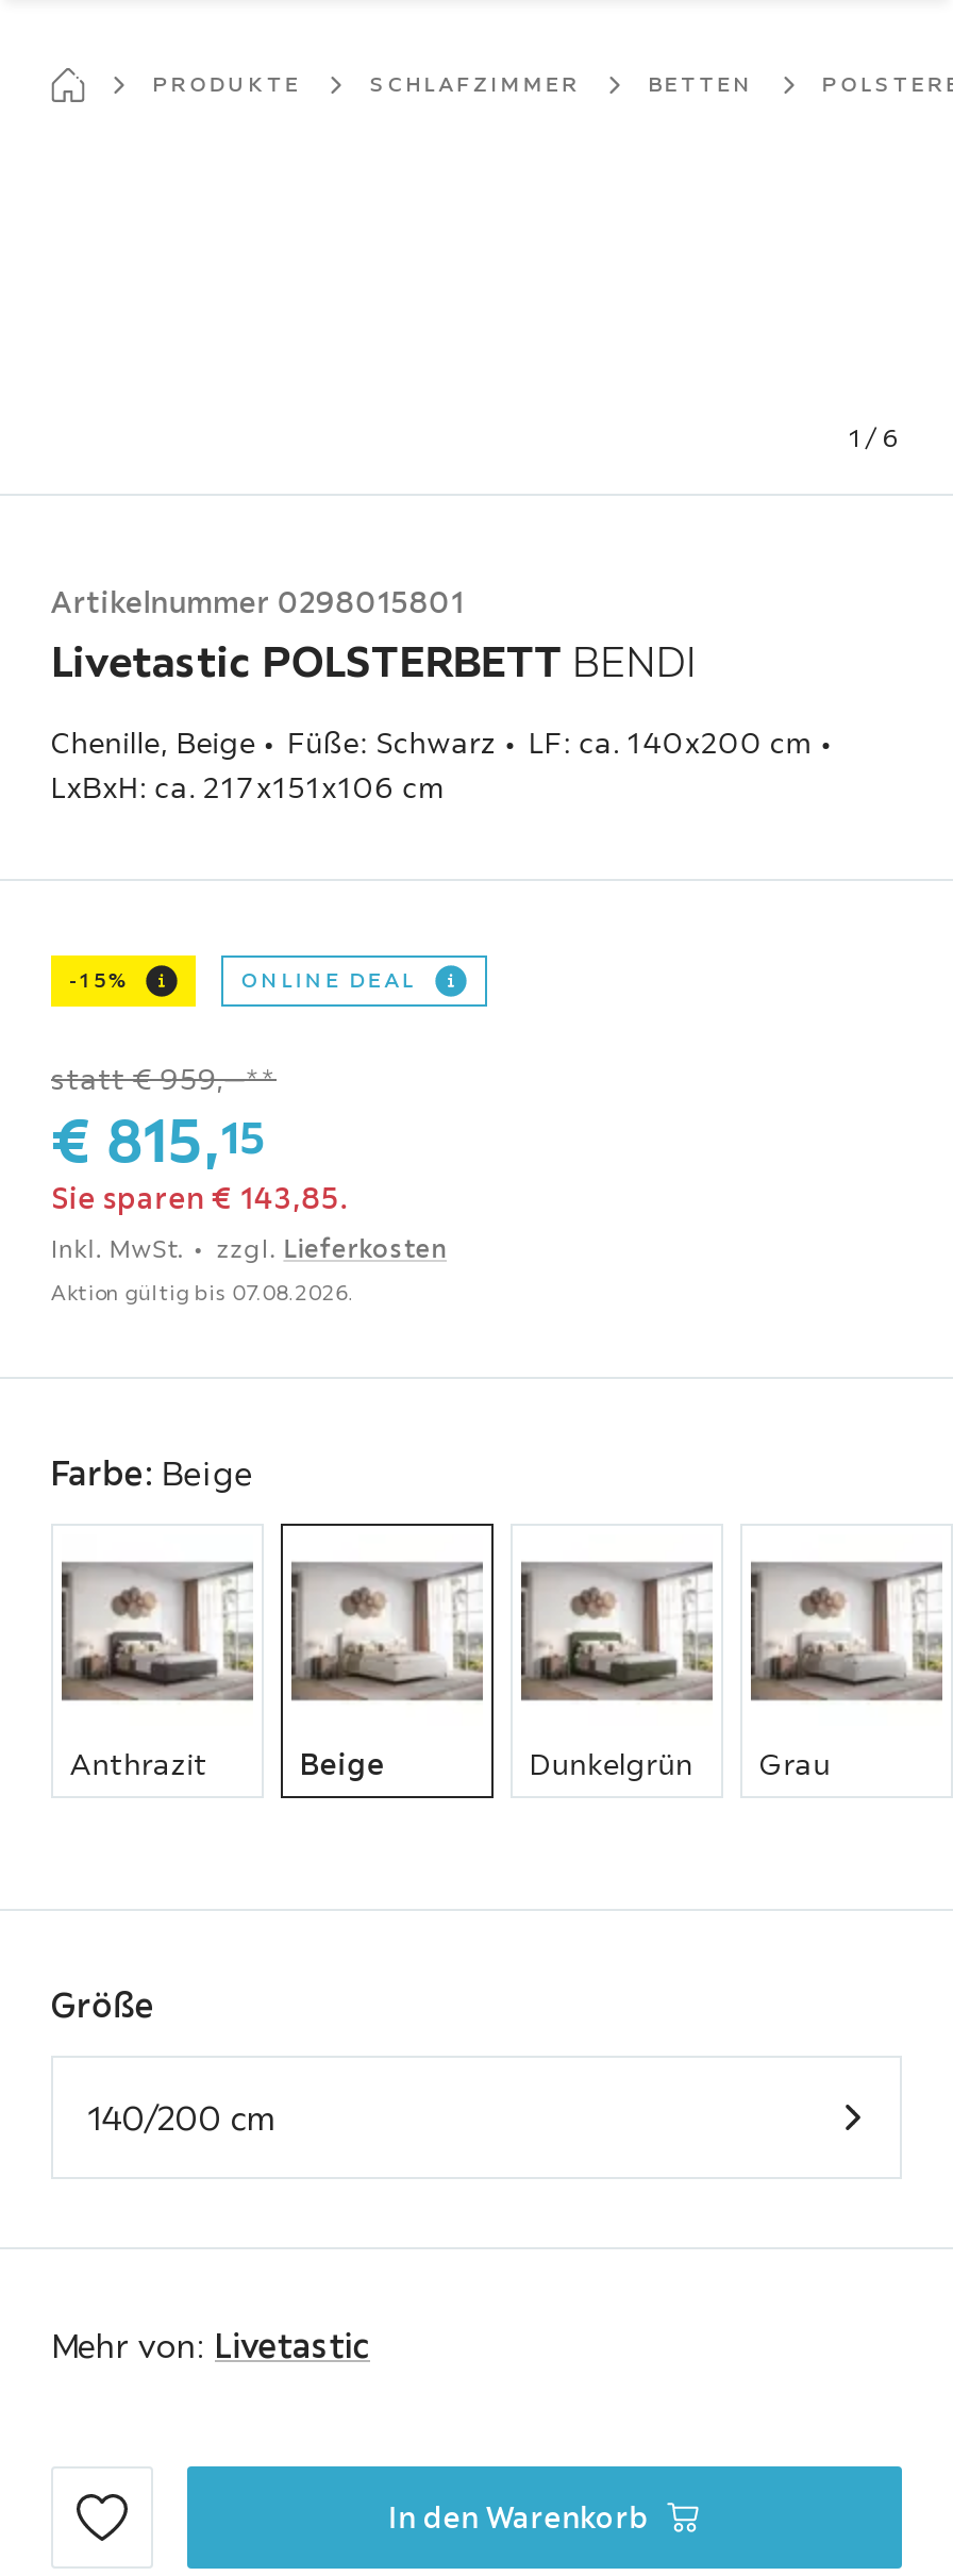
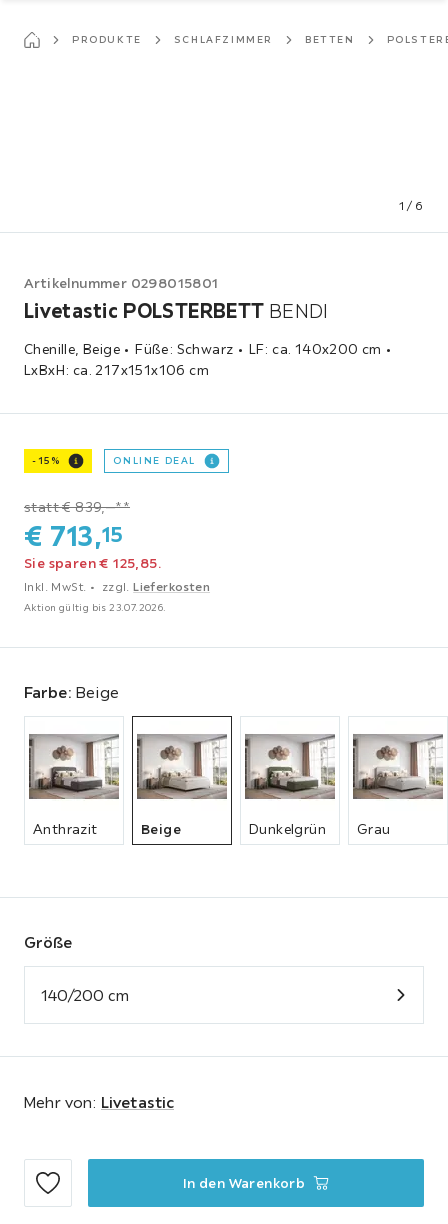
[51,1060,277,1098] statt € 959,‒** -> [24,498,130,516] statt € 839,‒**
[51,1102,263,1177] €815,15 -> [24,518,122,553] €713,15
[51,1179,349,1217] Sie sparen € 143,85. -> [24,554,162,572] Sie sparen € 125,85.
[51,1279,354,1307] Aktion gültig bis 07.08.2026. -> [24,601,167,614] Aktion gültig bis 23.07.2026.

